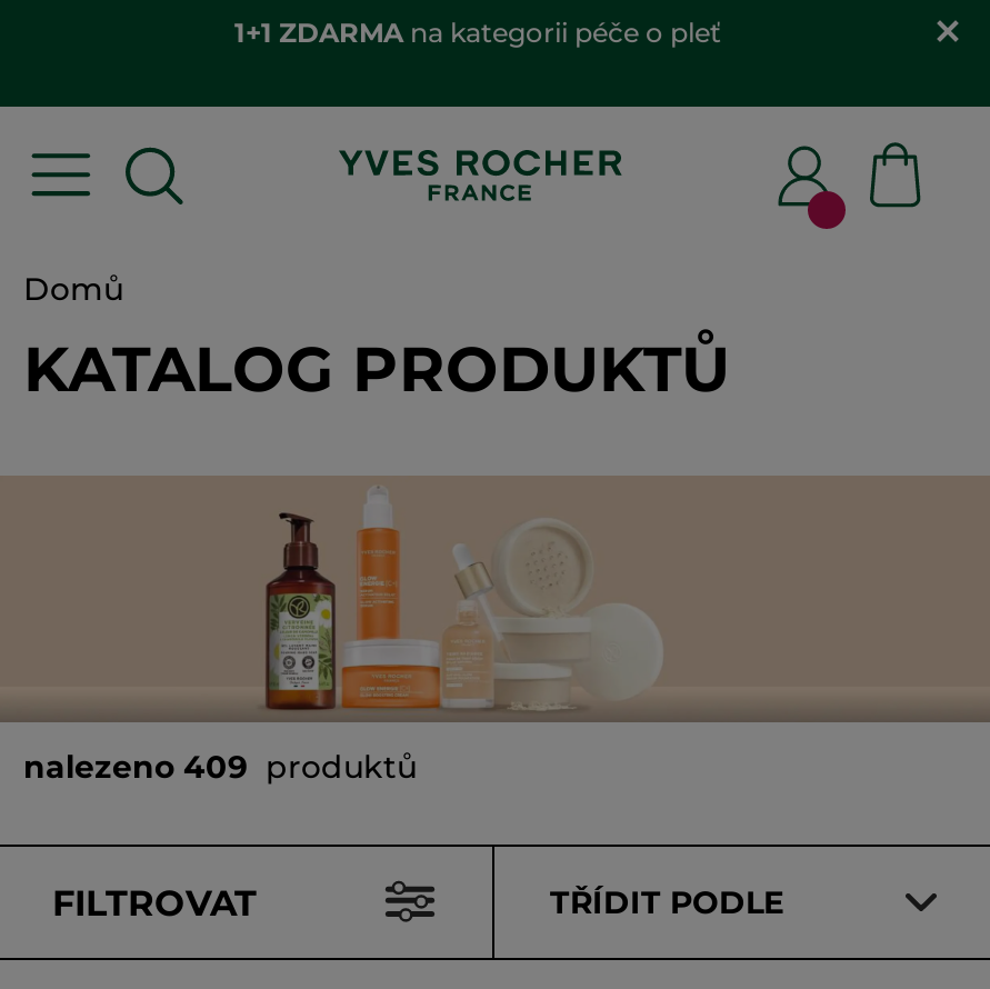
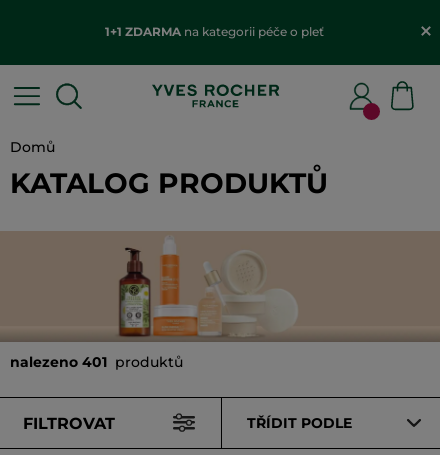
[23,747,417,787] nalezeno 409 produktů -> [10,353,183,371] nalezeno 401 produktů

